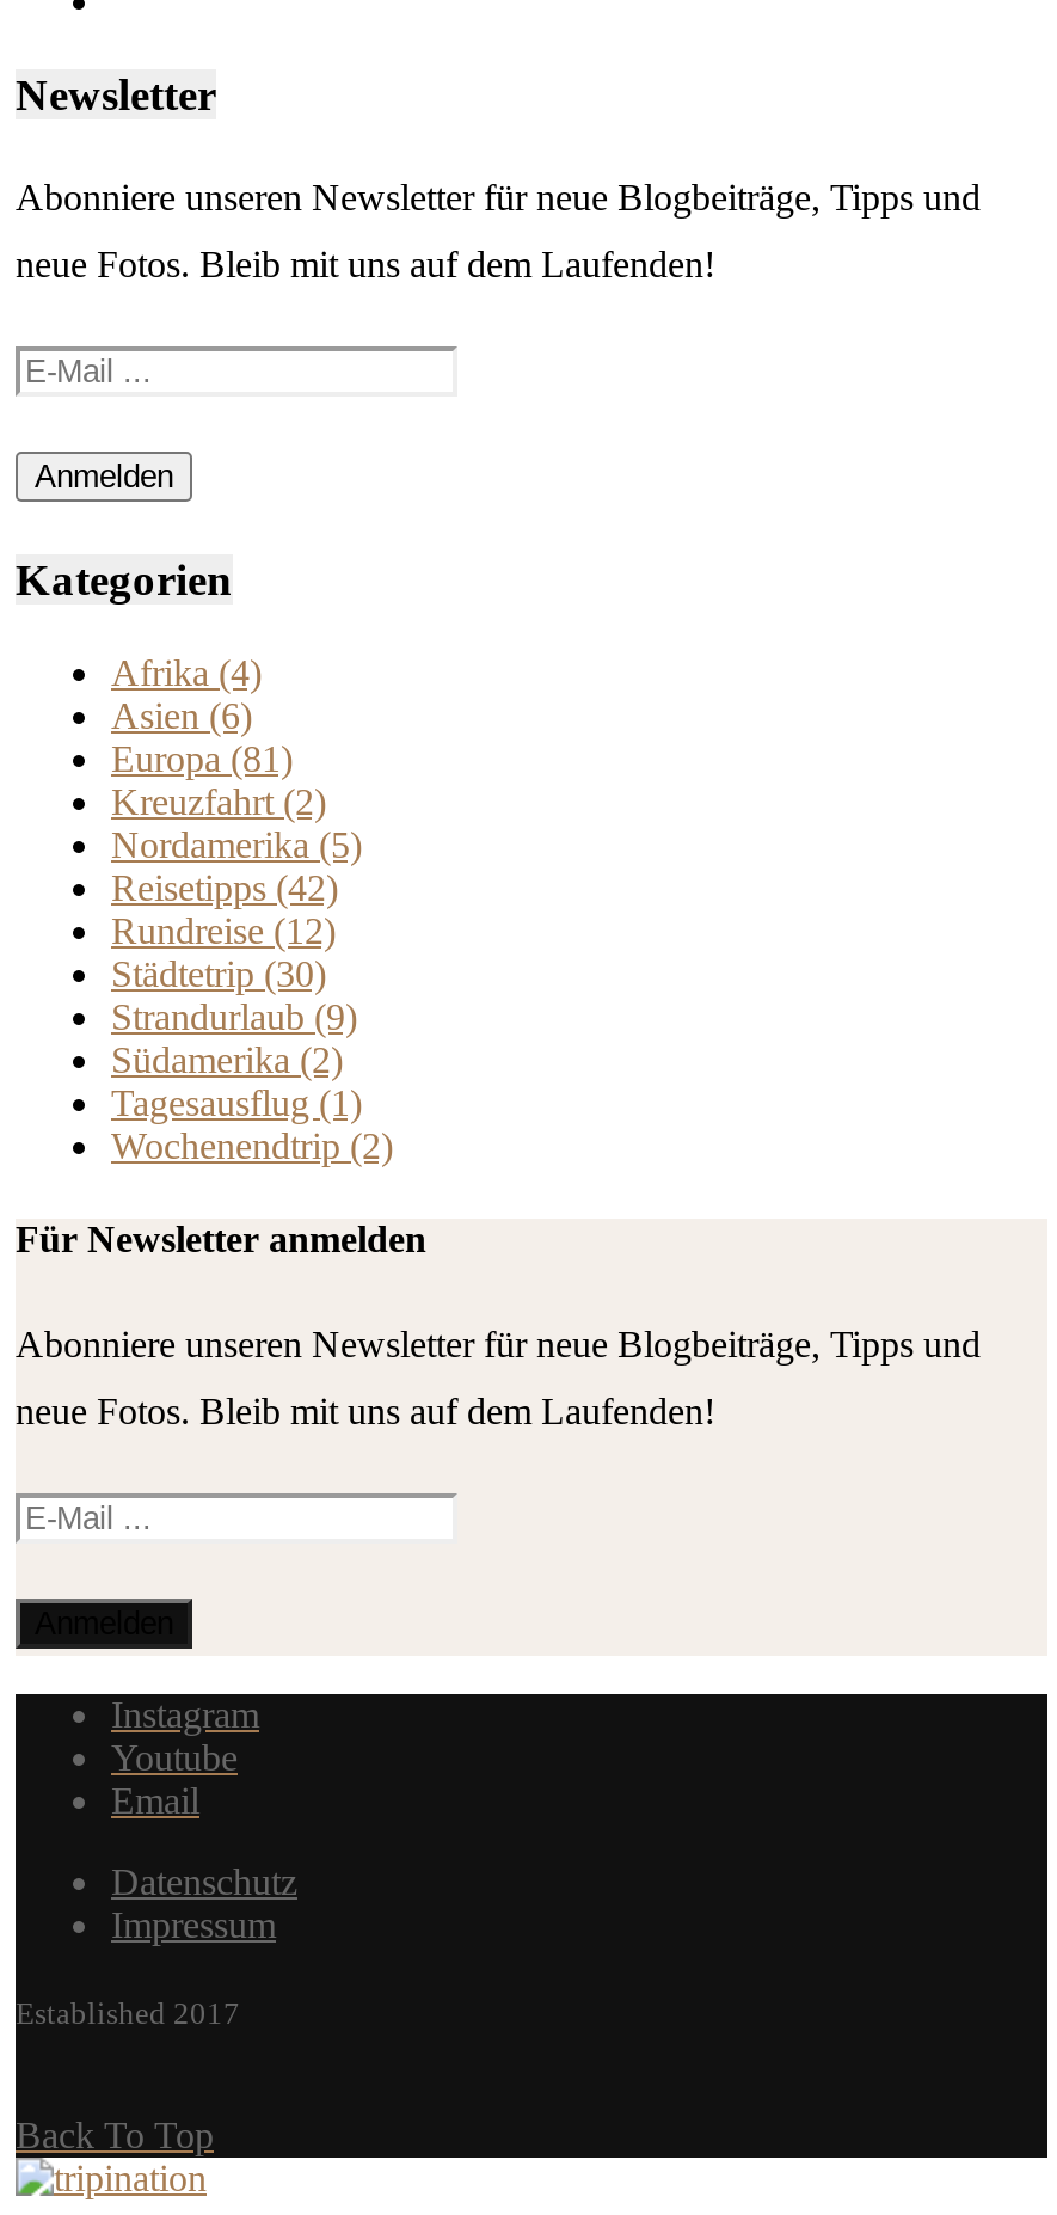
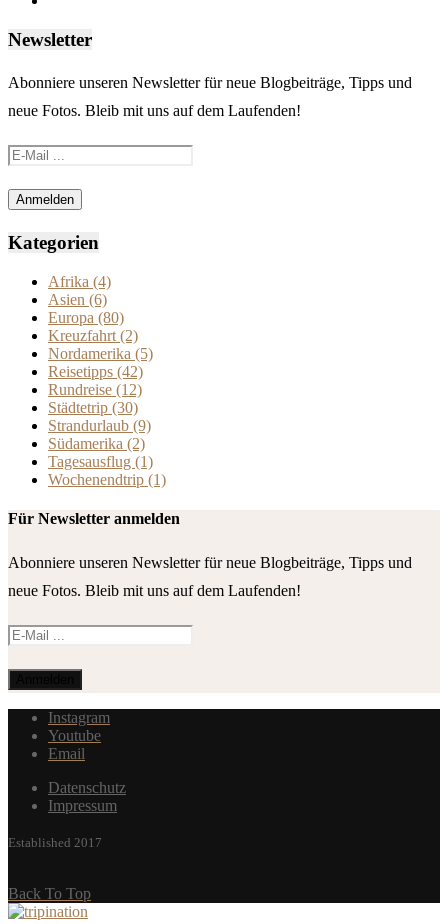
[111,738,293,779] Europa (81) -> [48,309,124,326] Europa (80)
[111,1125,393,1166] Wochenendtrip (2) -> [48,471,166,488] Wochenendtrip (1)

